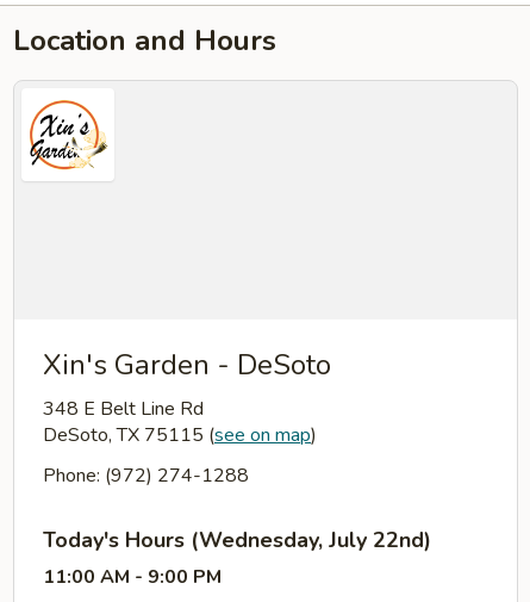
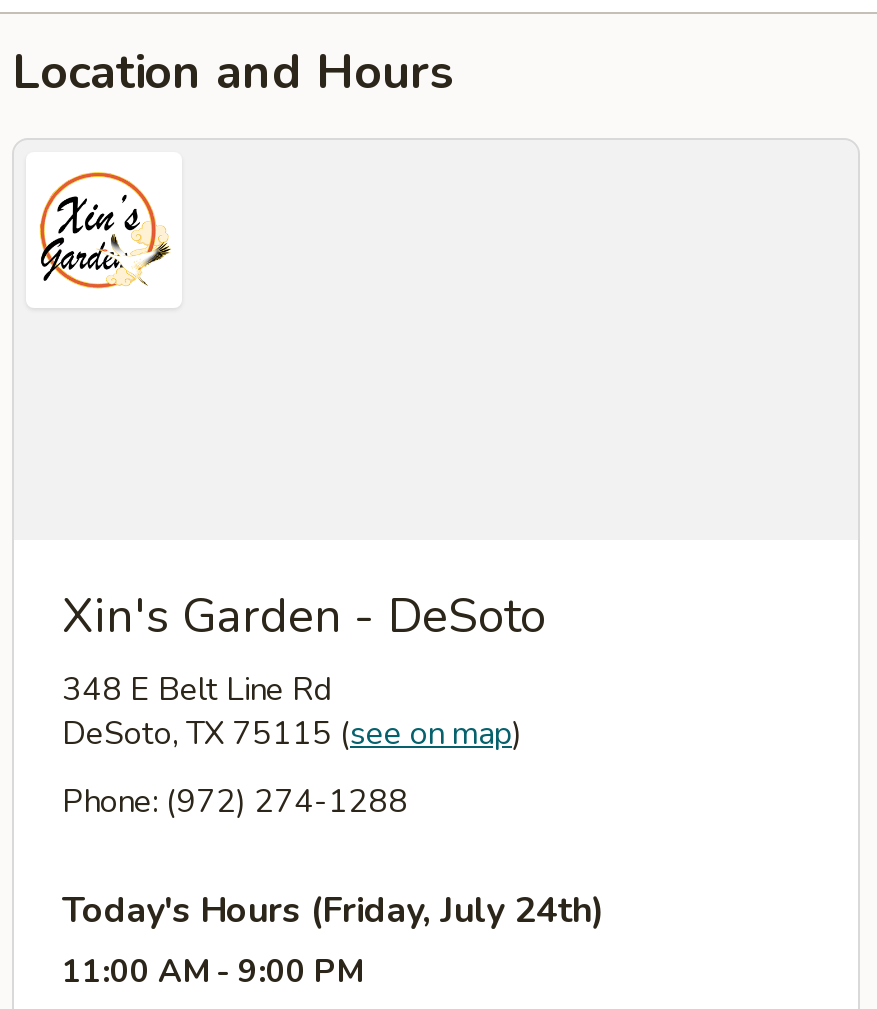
[43,526,431,554] Today's Hours (Wednesday, July 22nd) -> [62,886,604,934] Today's Hours (Friday, July 24th)

